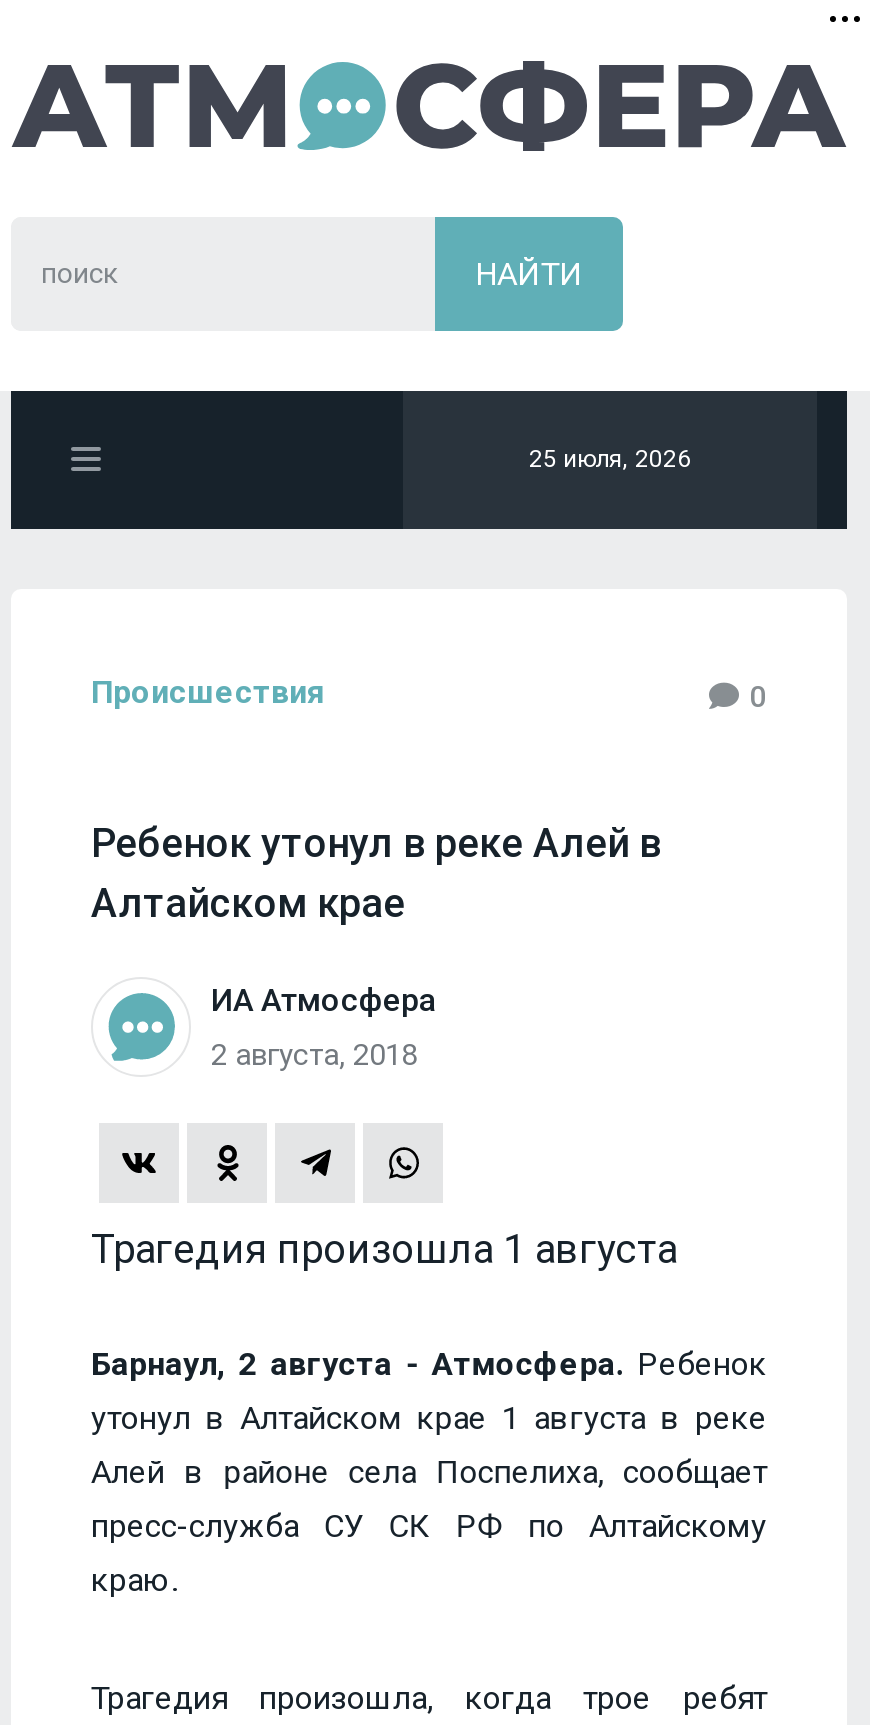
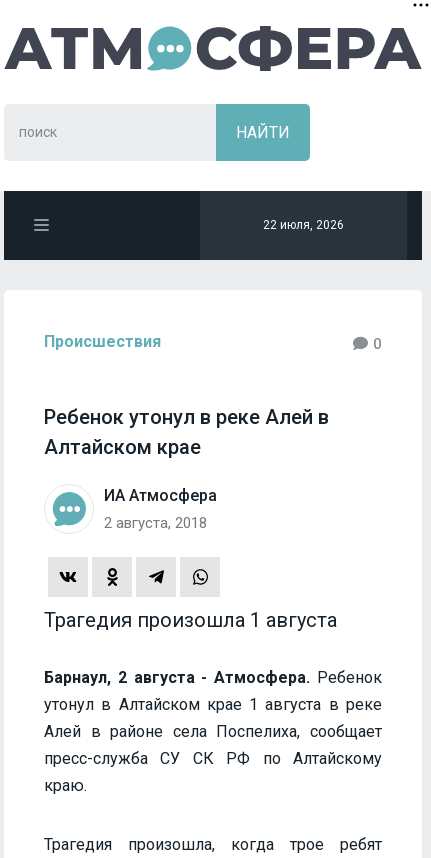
[529,445,691,473] 25 июля, 2026 -> [263,218,344,232] 22 июля, 2026

